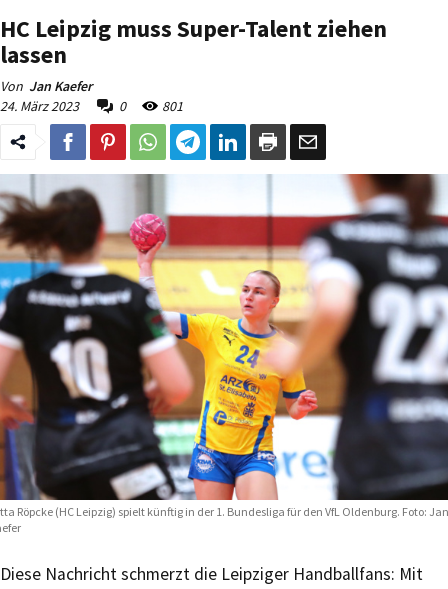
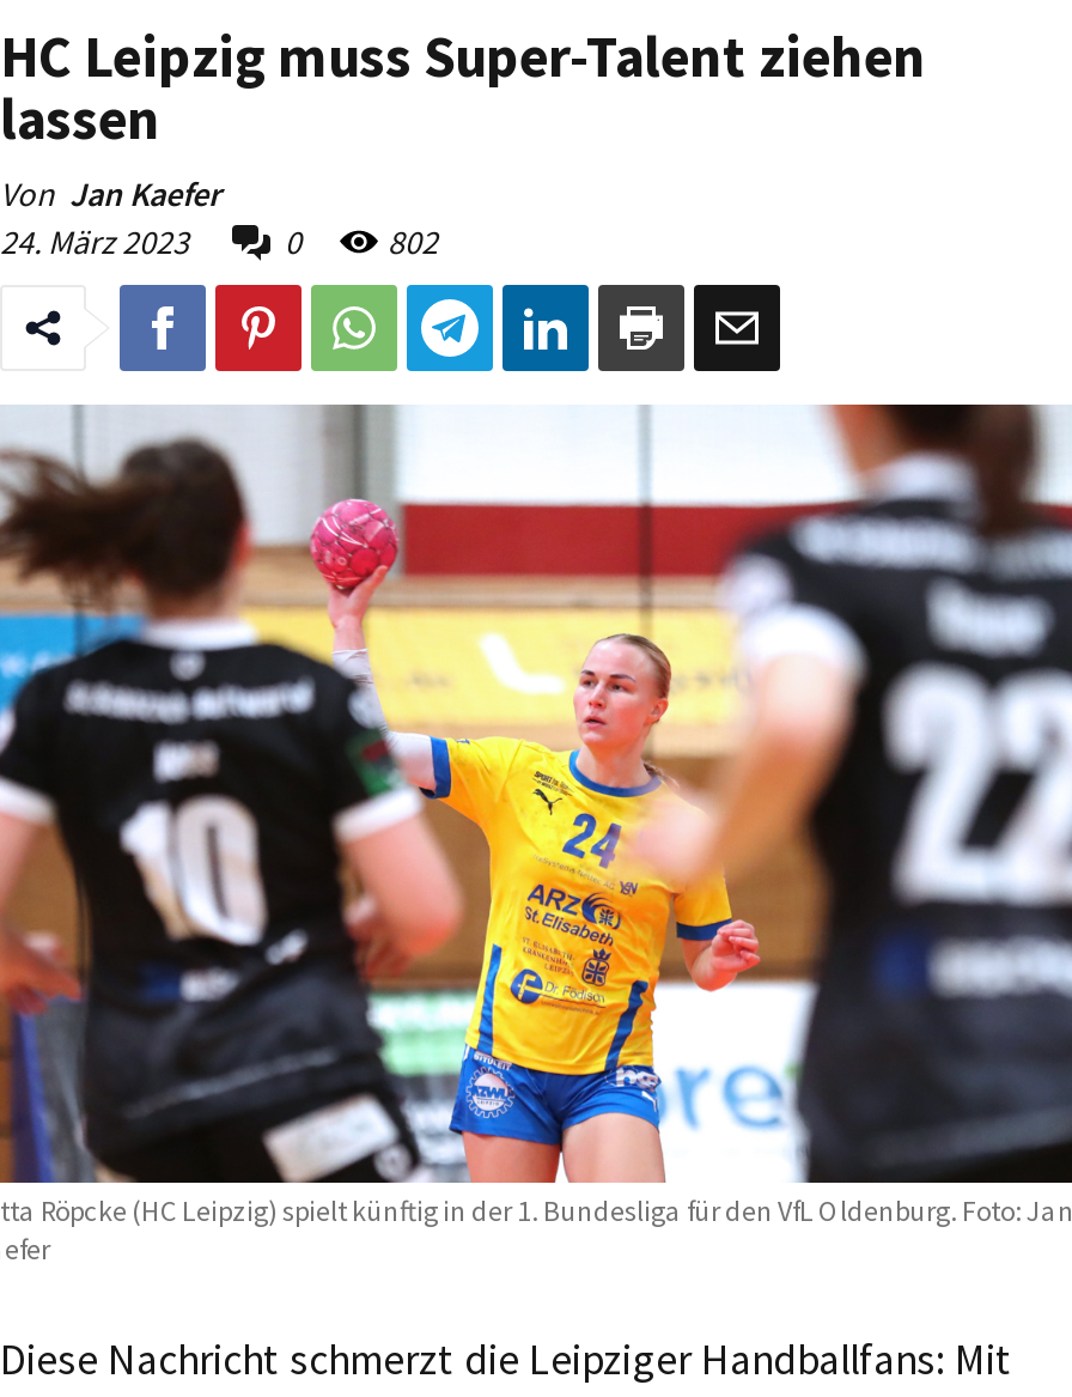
[119,97,183,115] 0 801 -> [285,220,438,263] 0 802

